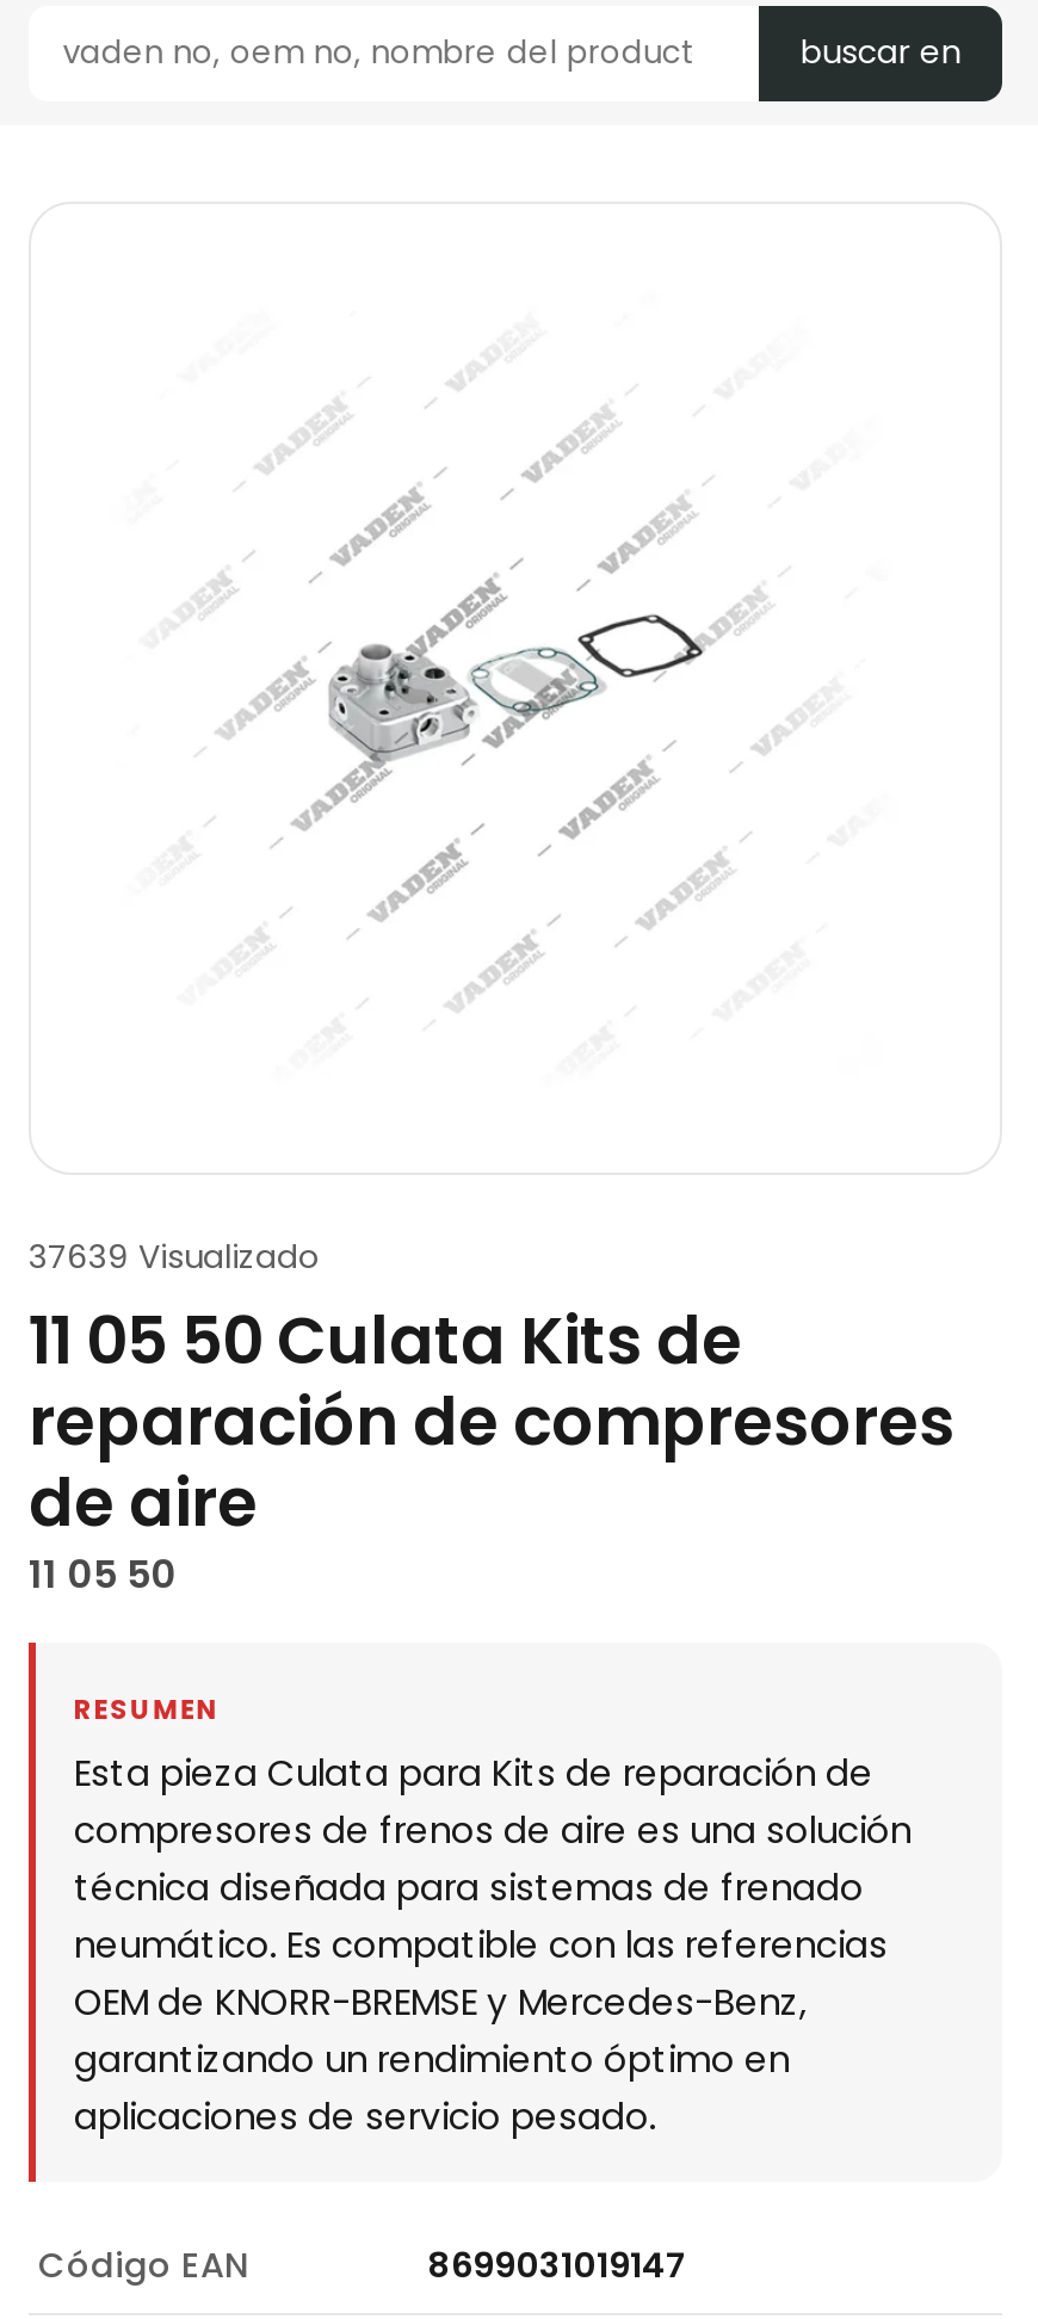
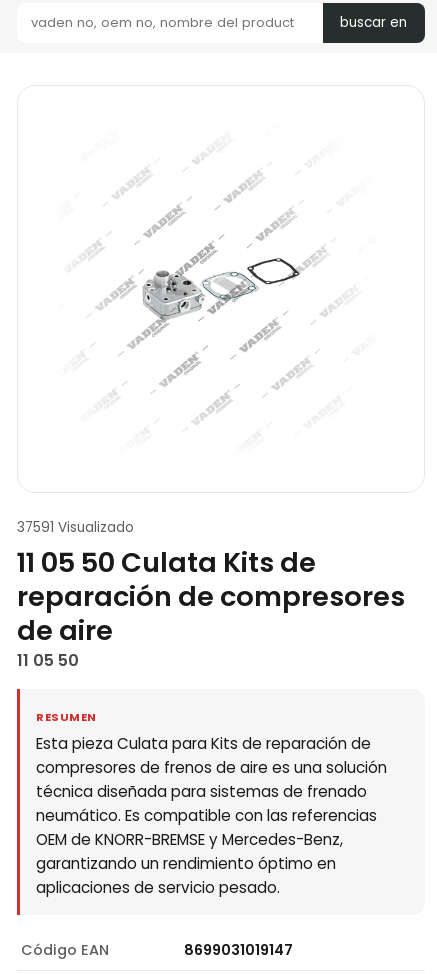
[29,1234,320,1280] 37639 Visualizado -> [17,518,134,537] 37591 Visualizado

